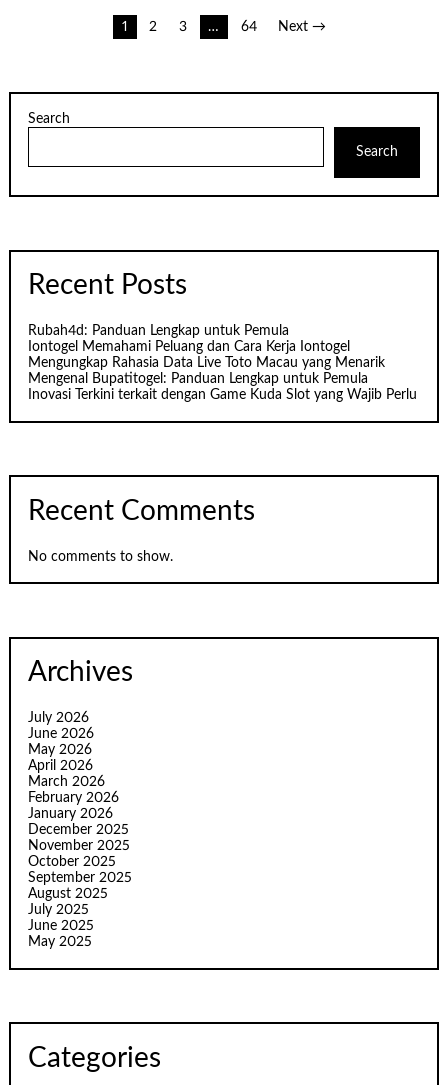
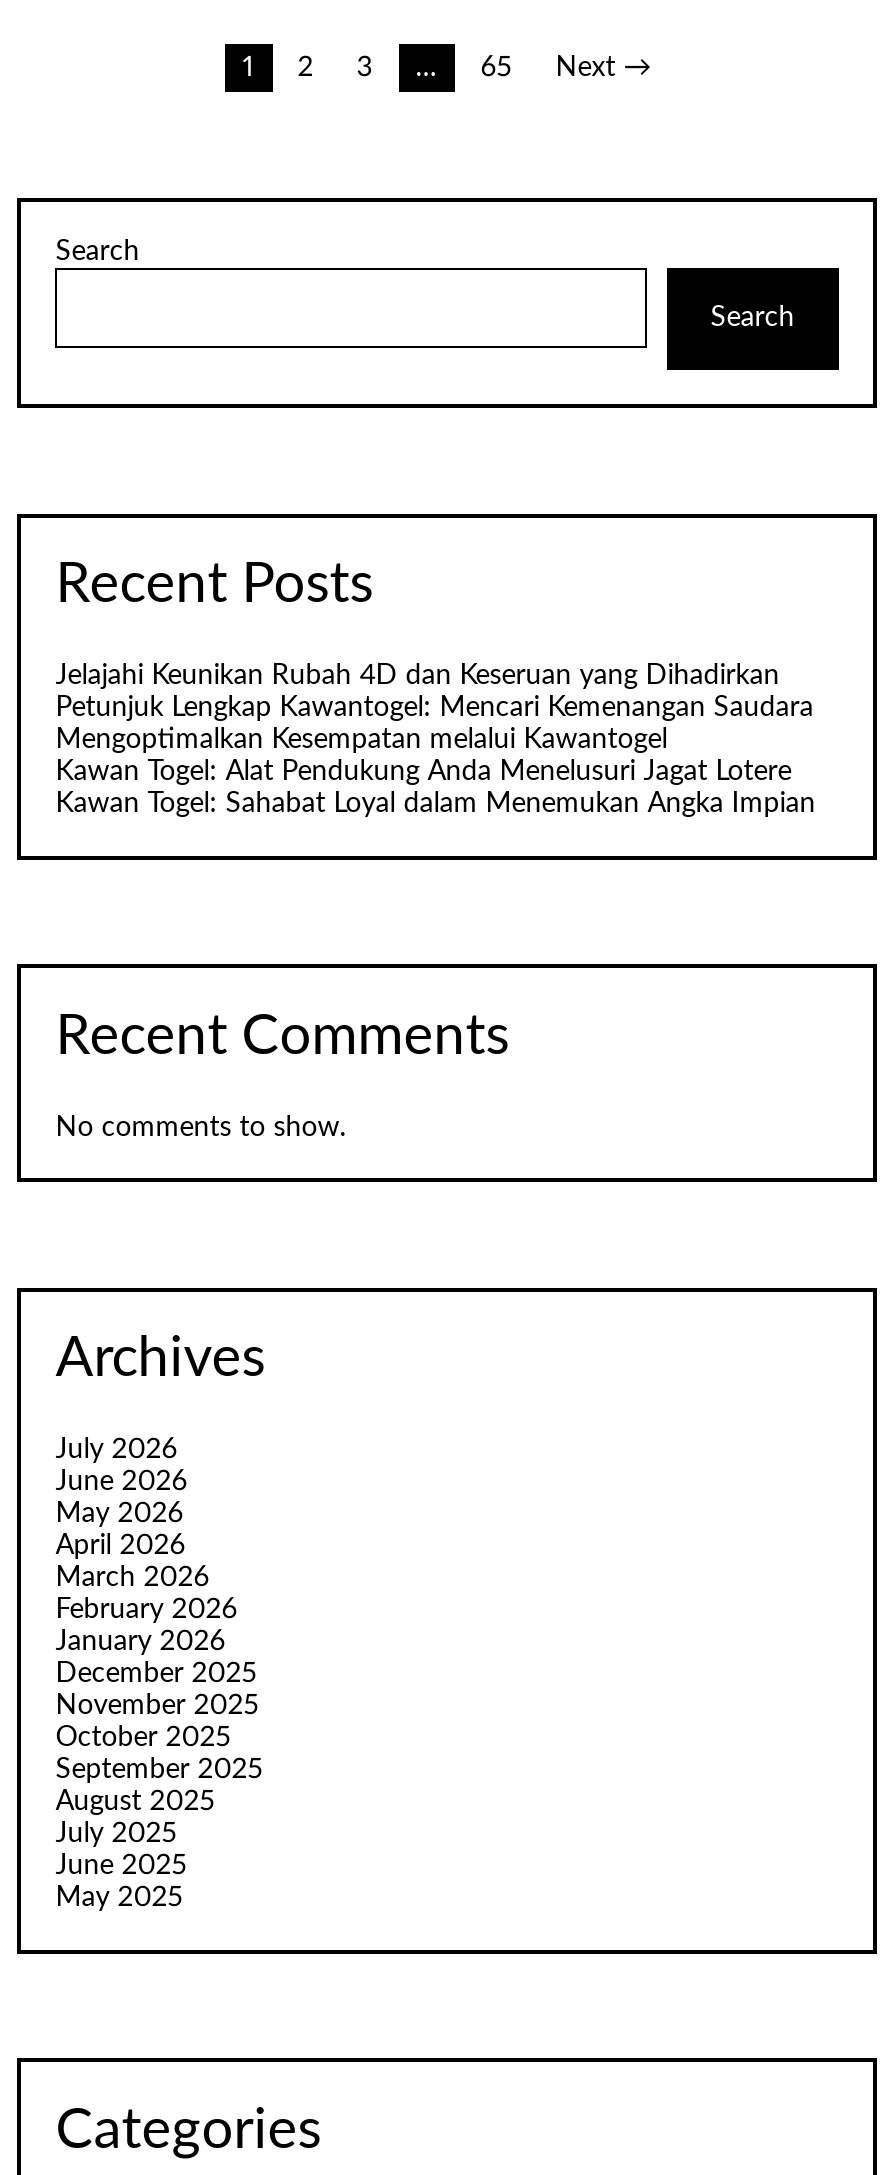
[241,20,257,34] 64 -> [481,54,513,82] 65
[28,324,417,402] Rubah4d: Panduan Lengkap untuk Pemula | Iontogel Memahami Peluang dan Cara Kerja Iontogel | Mengungkap Rahasia Data Live Toto Macau yang Menarik | Mengenal Bupatitogel: Panduan Lengkap untuk Pemula | Inovasi Terkini terkait dengan Game Kuda Slot yang Wajib Perlu -> [55,663,815,819] Jelajahi Keunikan Rubah 4D dan Keseruan yang Dihadirkan | Petunjuk Lengkap Kawantogel: Mencari Kemenangan Saudara | Mengoptimalkan Kesempatan melalui Kawantogel | Kawan Togel: Alat Pendukung Anda Menelusuri Jagat Lotere | Kawan Togel: Sahabat Loyal dalam Menemukan Angka Impian

